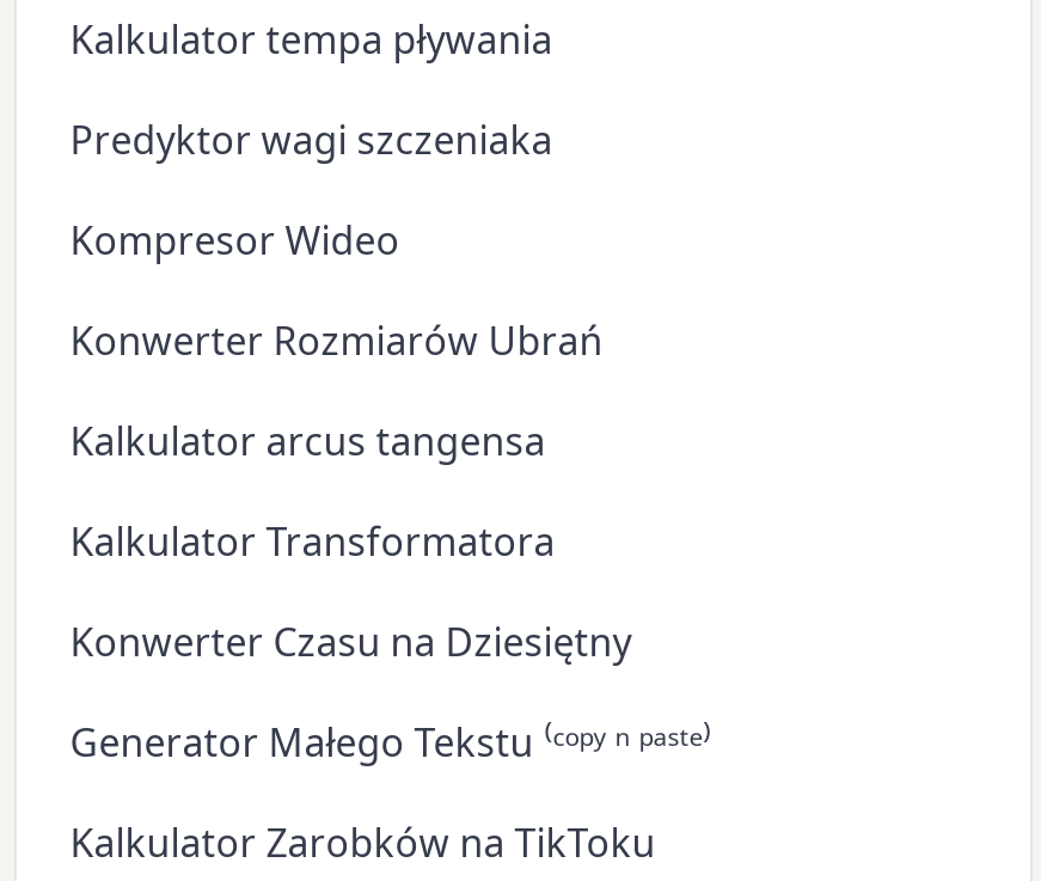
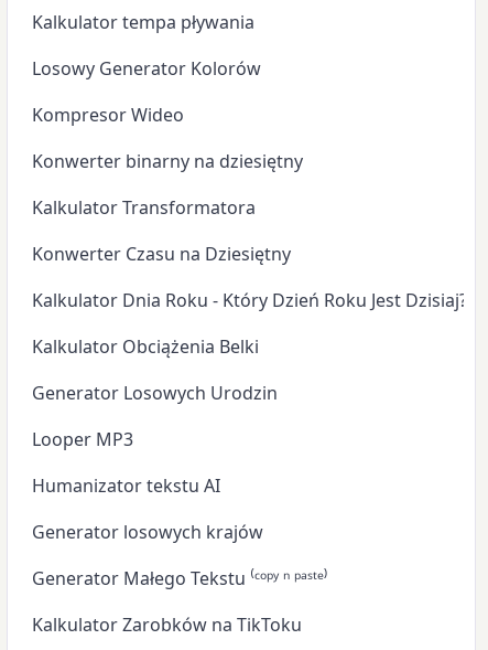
[70,113,553,165] Predyktor wagi szczeniaka -> [32,56,261,80] Losowy Generator Kolorów
[70,313,603,466] Konwerter Rozmiarów Ubrań | Kalkulator arcus tangensa -> [32,149,303,173] Konwerter binarny na dziesiętny
moved [70,514,632,667] -> [32,195,291,266]: Kalkulator Transformatora | Konwerter Czasu na Dziesiętny
none -> [32,288,467,544] Kalkulator Dnia Roku - Który Dzień Roku Jest Dzisiaj? | Kalkulator Obciążenia Belki | Generator Losowych Urodzin | Looper MP3 | Humanizator tekstu AI | Generator losowych krajów

